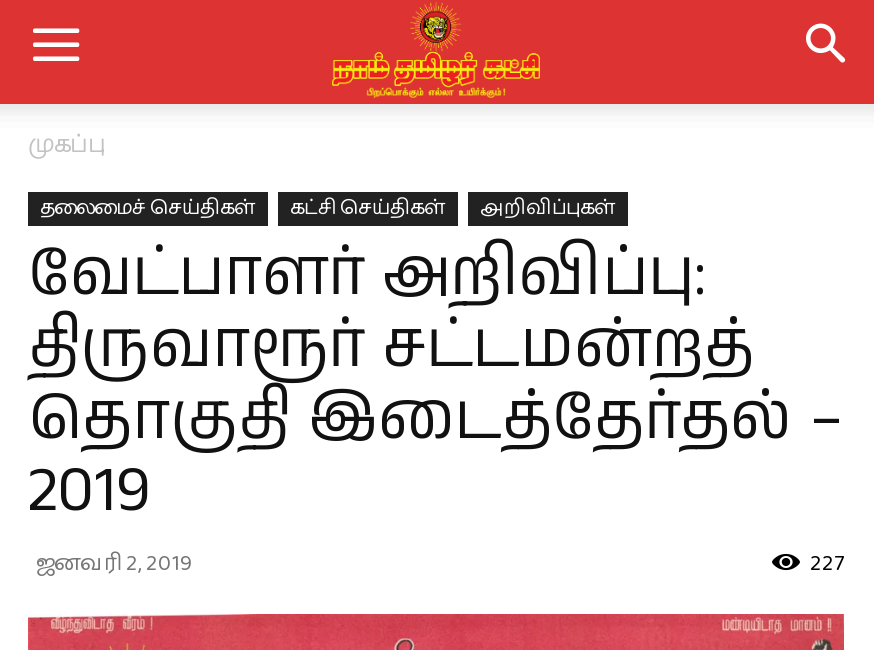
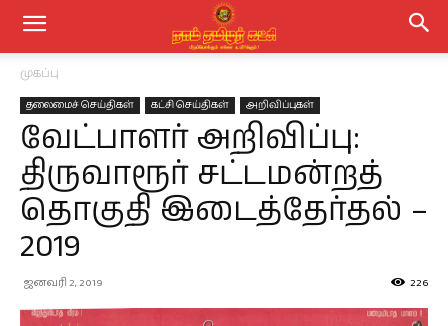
[810,546,844,580] 227 -> [410,274,428,291] 226

